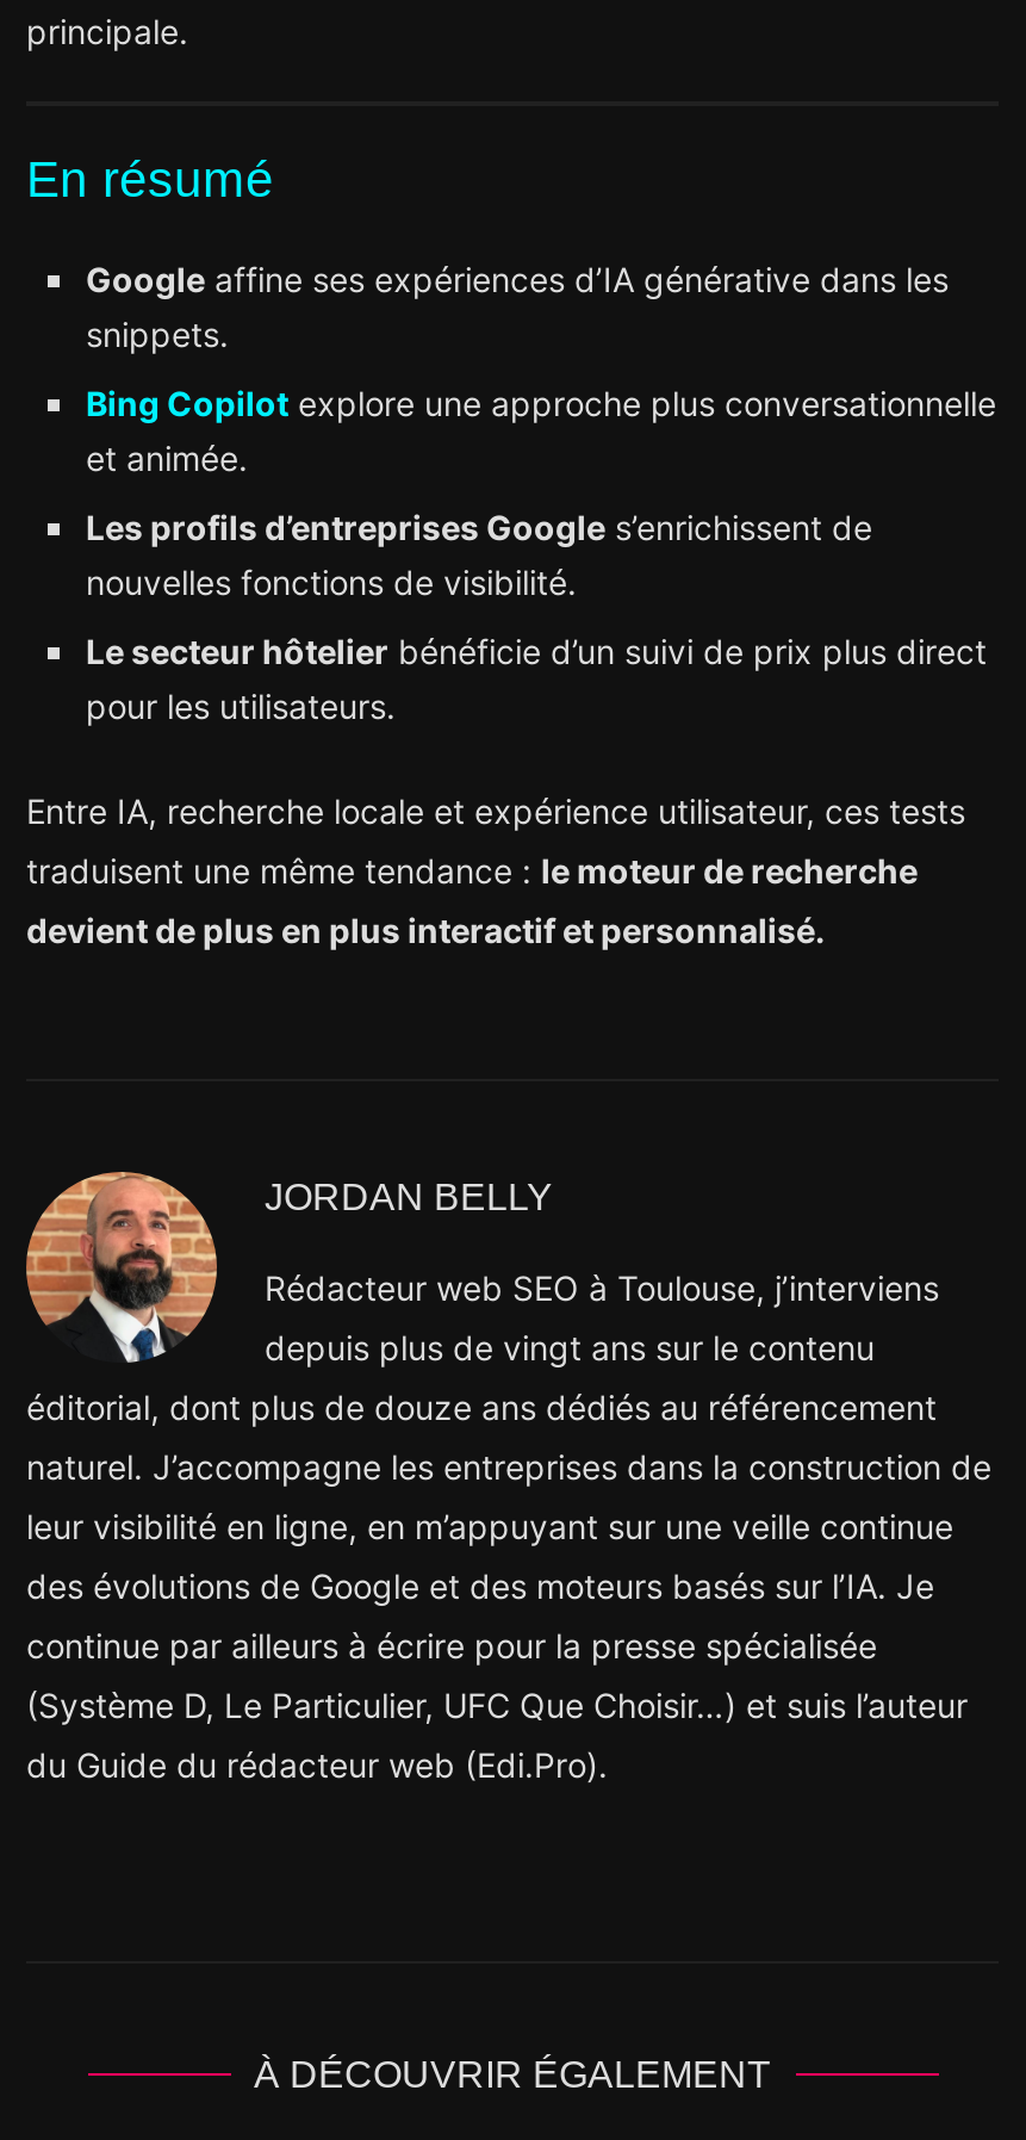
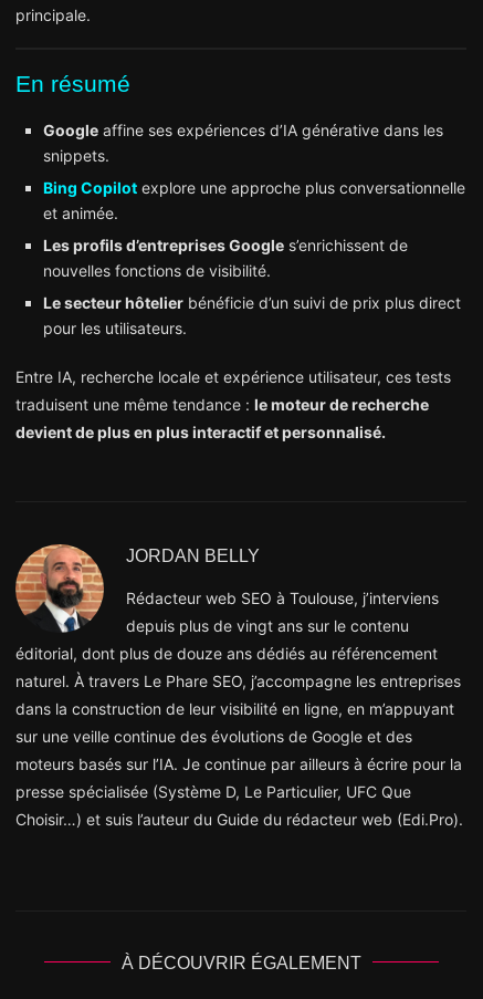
[26,1446,991,1487] naturel. J’accompagne les entreprises dans la construction de -> [15,672,461,690] naturel. À travers Le Phare SEO, j’accompagne les entreprises
[26,1506,953,1546] leur visibilité en ligne, en m’appuyant sur une veille continue -> [15,699,454,718] dans la construction de leur visibilité en ligne, en m’appuyant
[26,1565,934,1606] des évolutions de Google et des moteurs basés sur l’IA. Je -> [15,727,412,746] sur une veille continue des évolutions de Google et des
[26,1625,877,1666] continue par ailleurs à écrire pour la presse spécialisée -> [15,755,462,773] moteurs basés sur l’IA. Je continue par ailleurs à écrire pour la
[26,1685,968,1725] (Système D, Le Particulier, UFC Que Choisir…) et suis l’auteur -> [15,782,411,801] presse spécialisée (Système D, Le Particulier, UFC Que
[26,1744,608,1785] du Guide du rédacteur web (Edi.Pro). -> [15,810,463,829] Choisir…) et suis l’auteur du Guide du rédacteur web (Edi.Pro).

